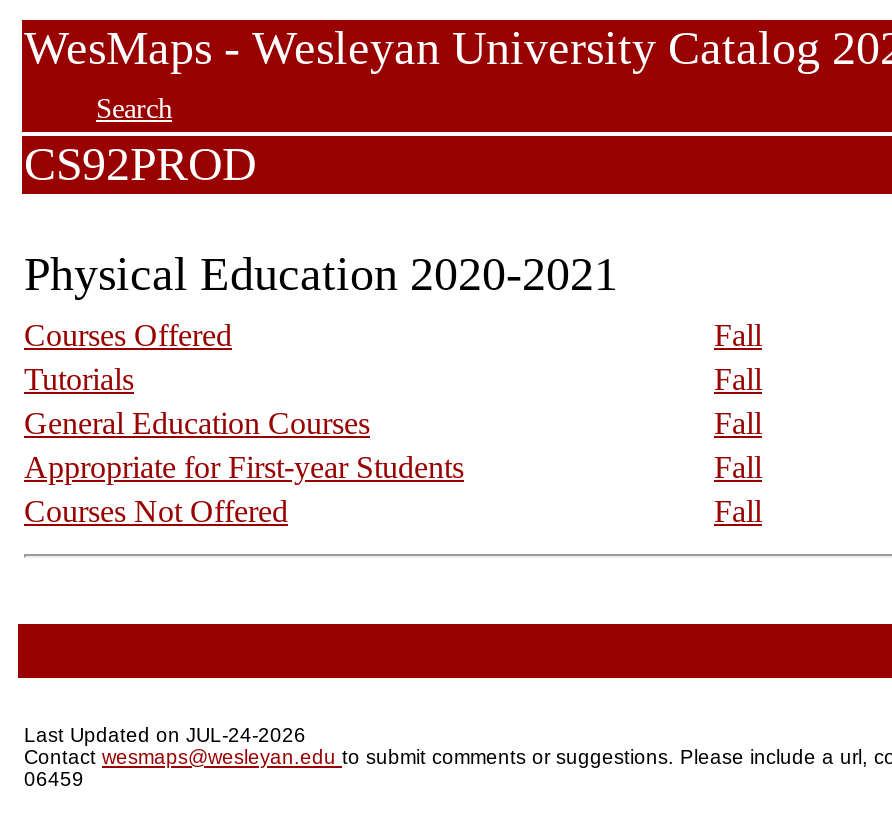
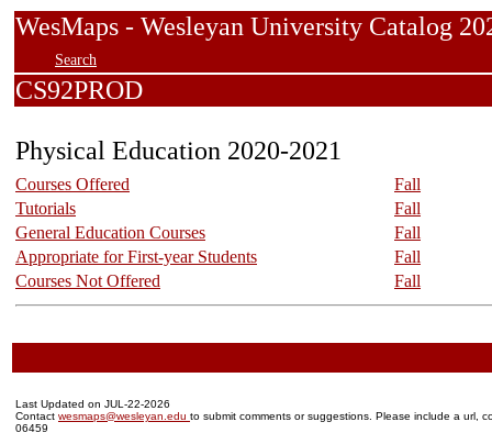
[24,724,306,746] Last Updated on JUL-24-2026 -> [15,398,170,410] Last Updated on JUL-22-2026

